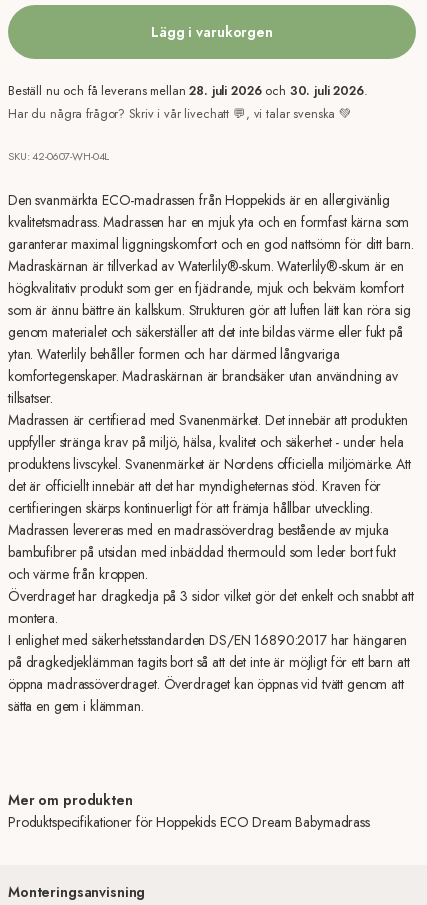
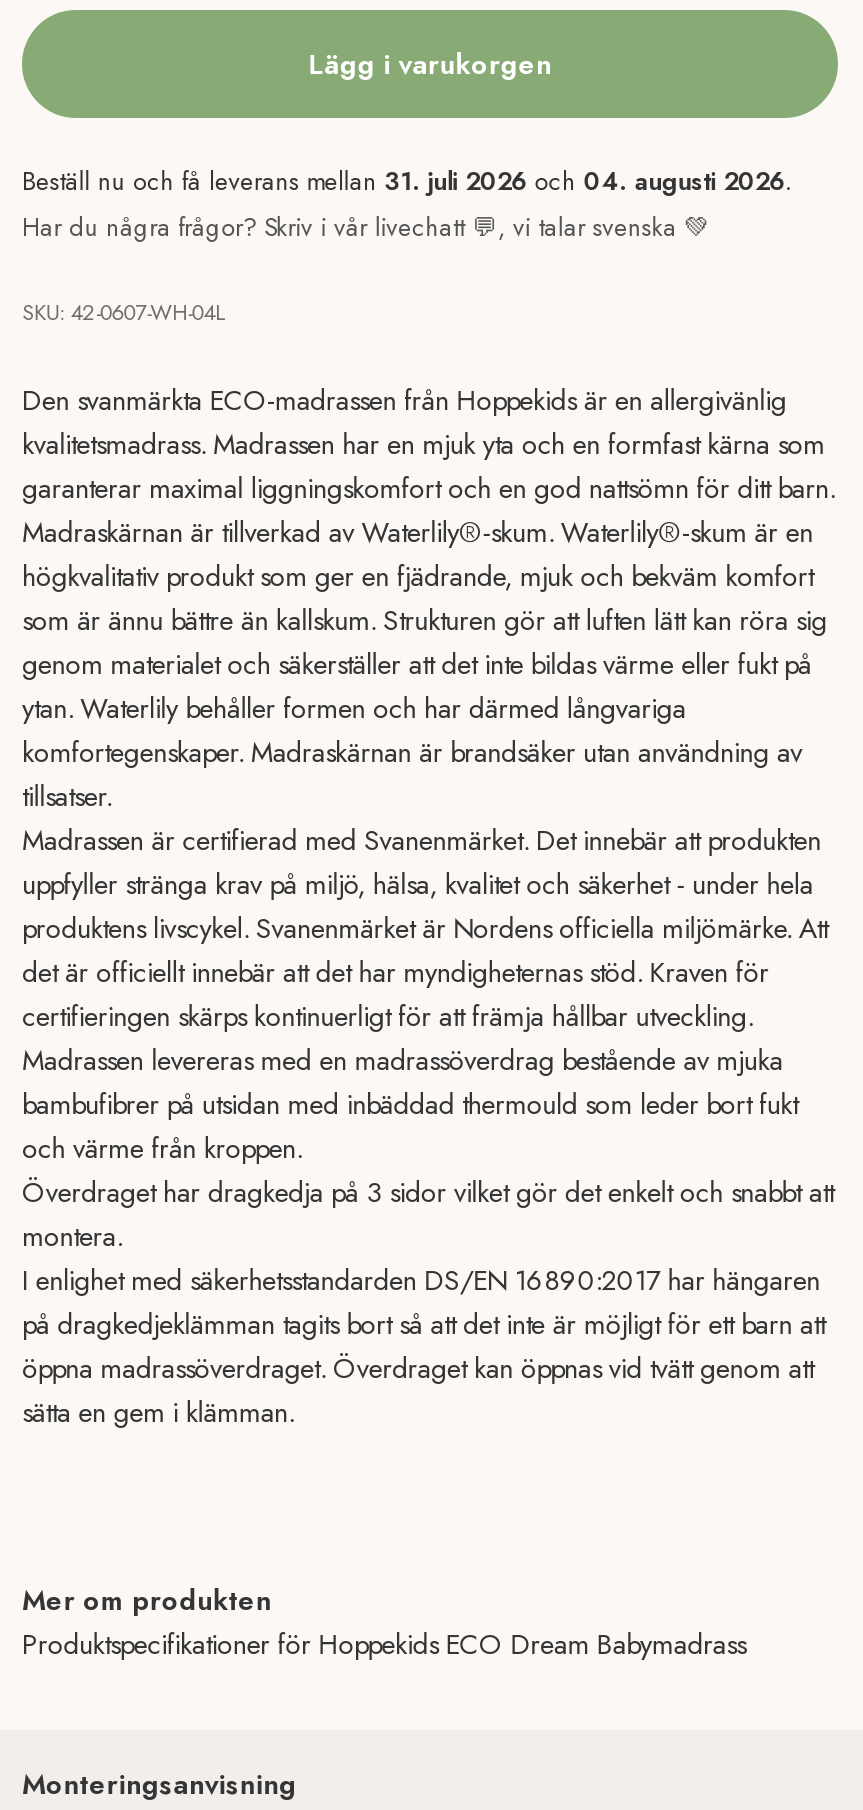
[8,82,368,100] Beställ nu och få leverans mellan 28. juli 2026 och 30. juli 2026. -> [22,163,793,199] Beställ nu och få leverans mellan 31. juli 2026 och 04. augusti 2026.

